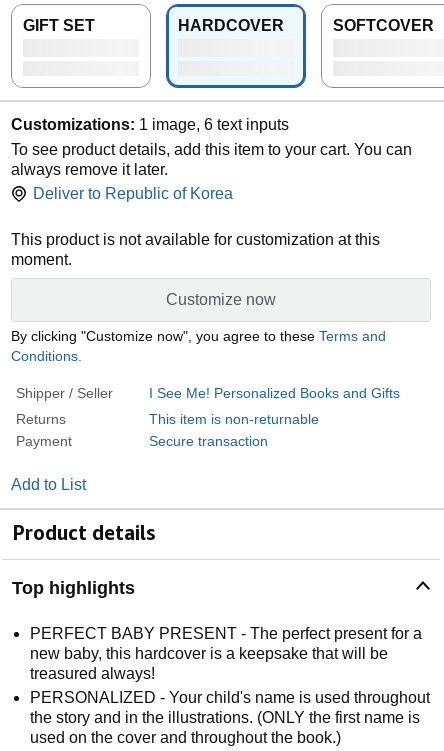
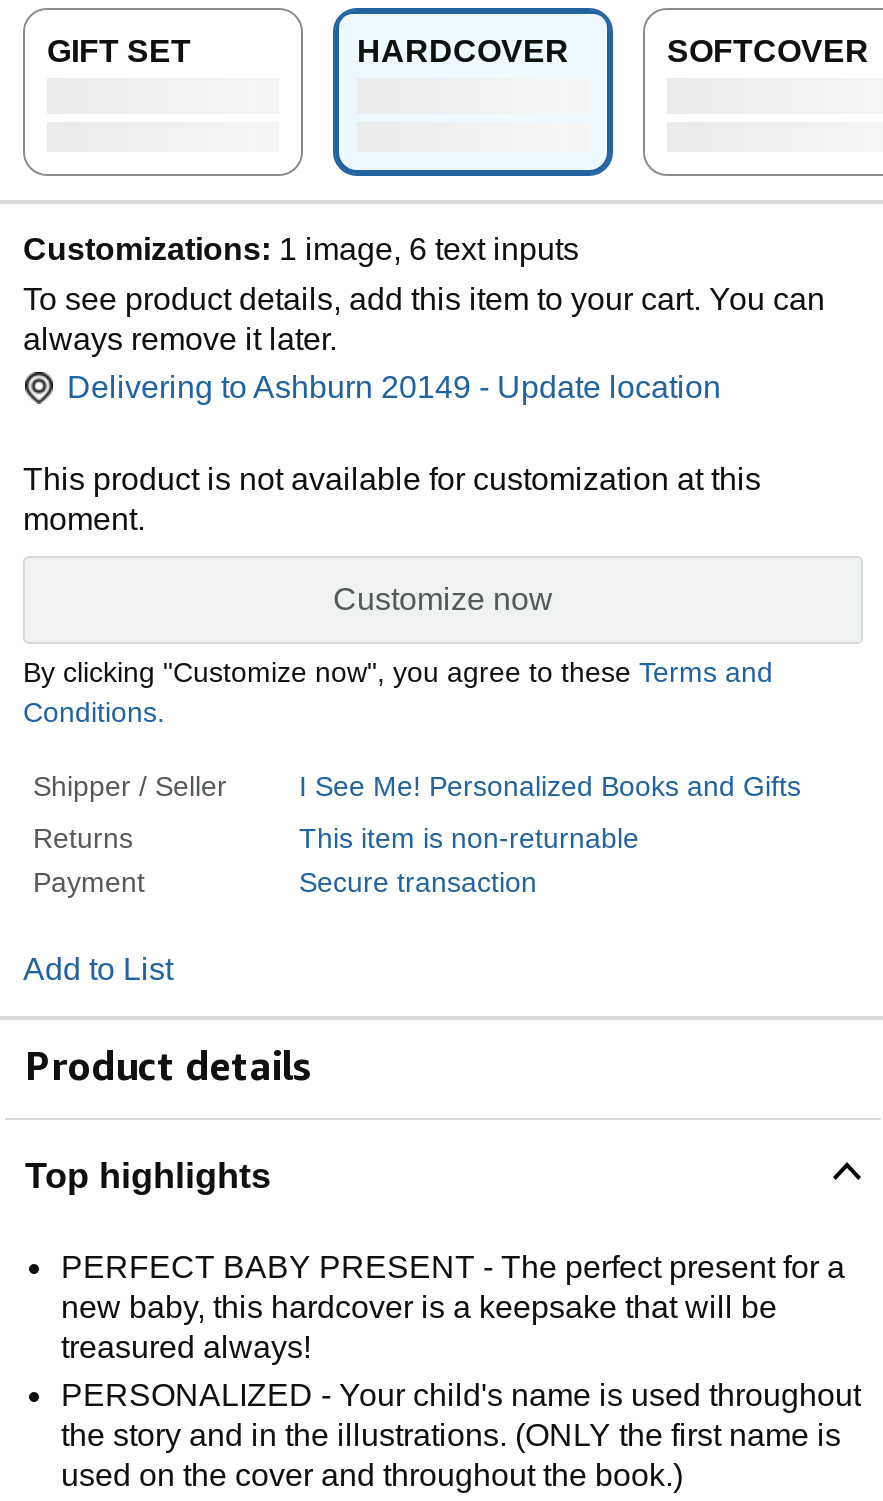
[33,185,233,202] Deliver to Republic of Korea -> [67,370,721,404] Delivering to Ashburn 20149 - Update location

